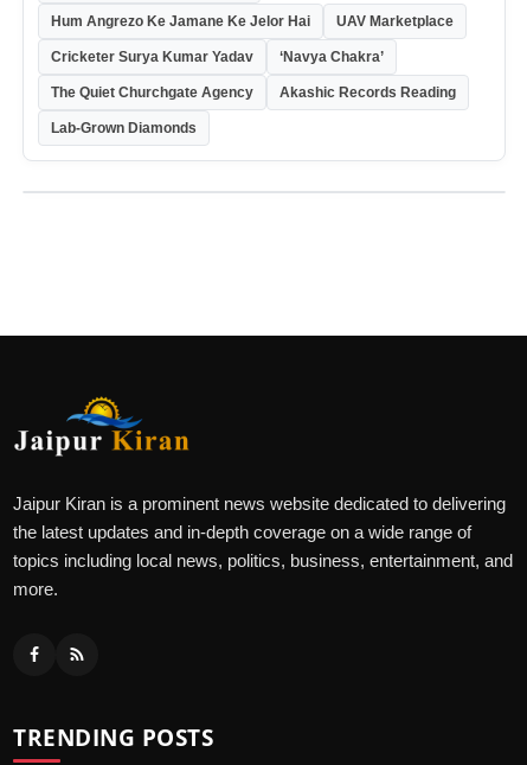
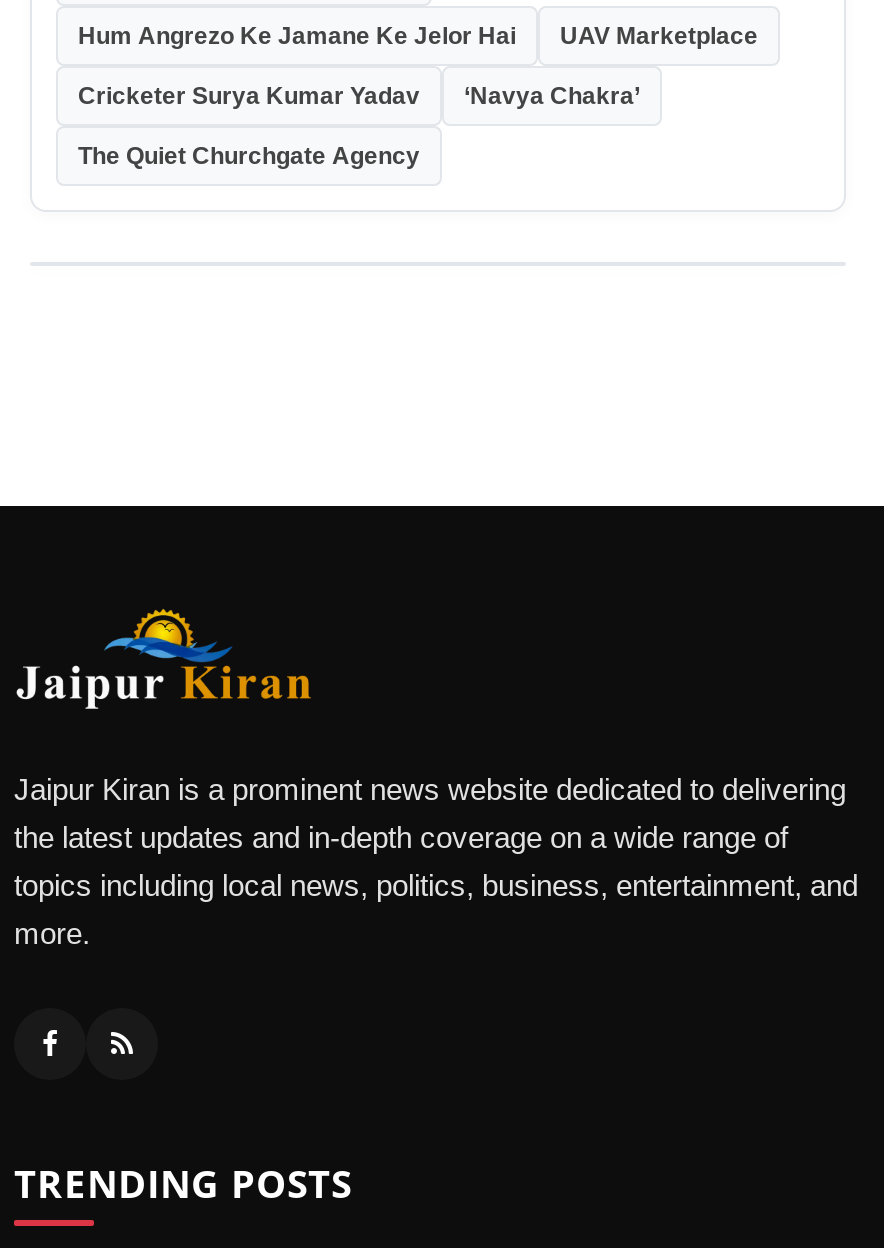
[51,84,456,136] Akashic Records Reading | Lab-Grown Diamonds -> none

